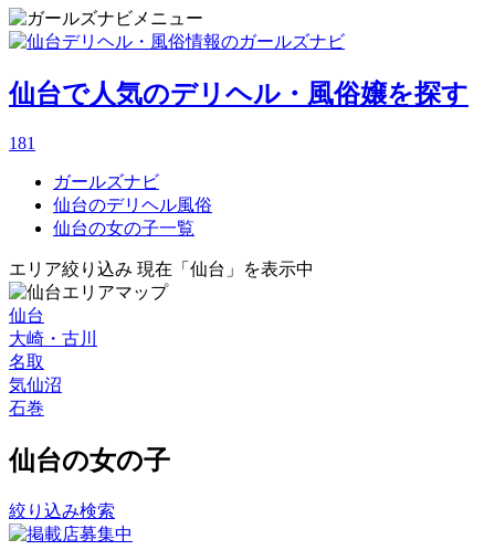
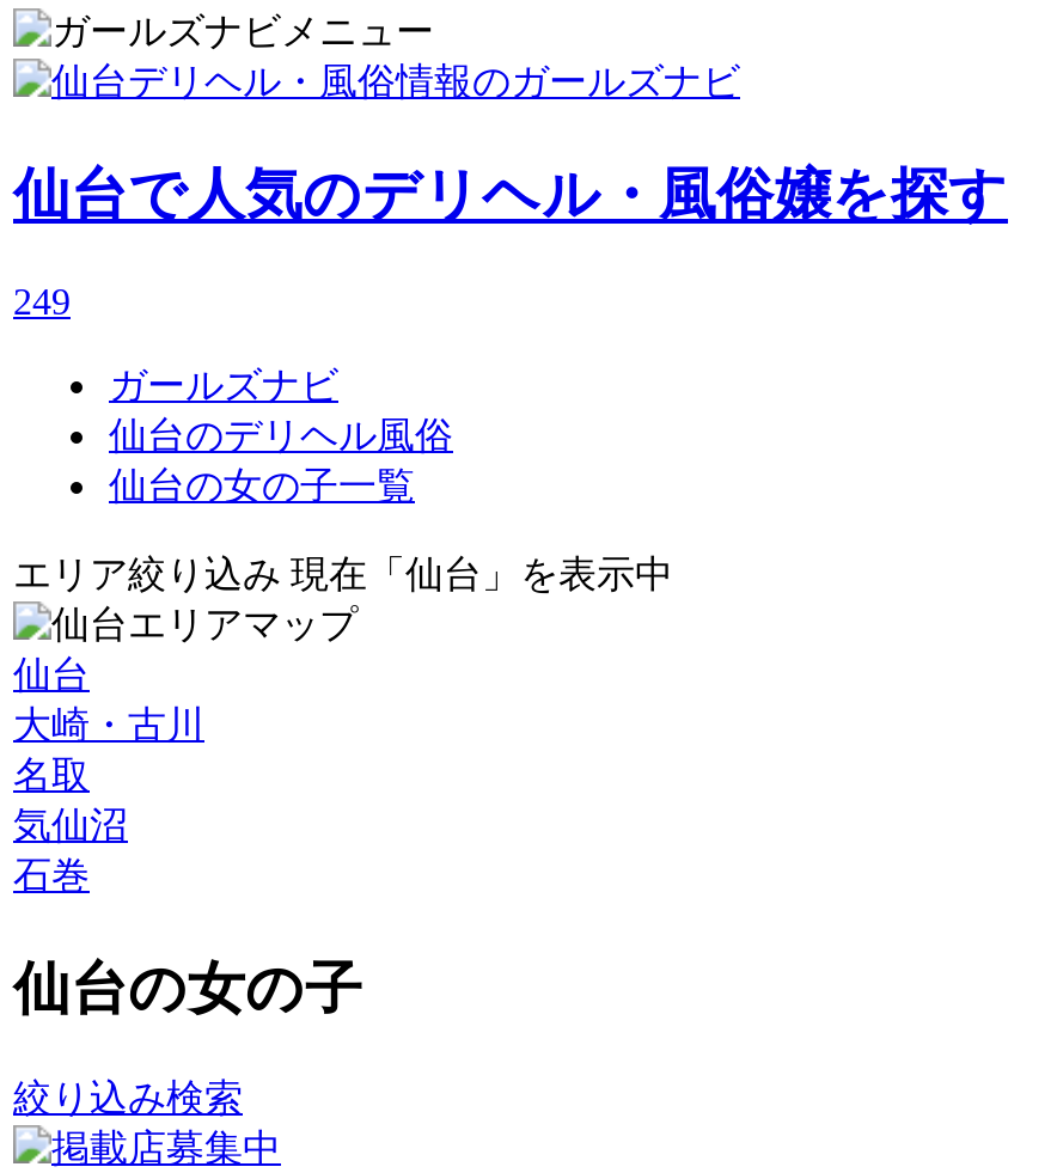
[9,133,35,152] 181 -> [13,281,71,321] 249

